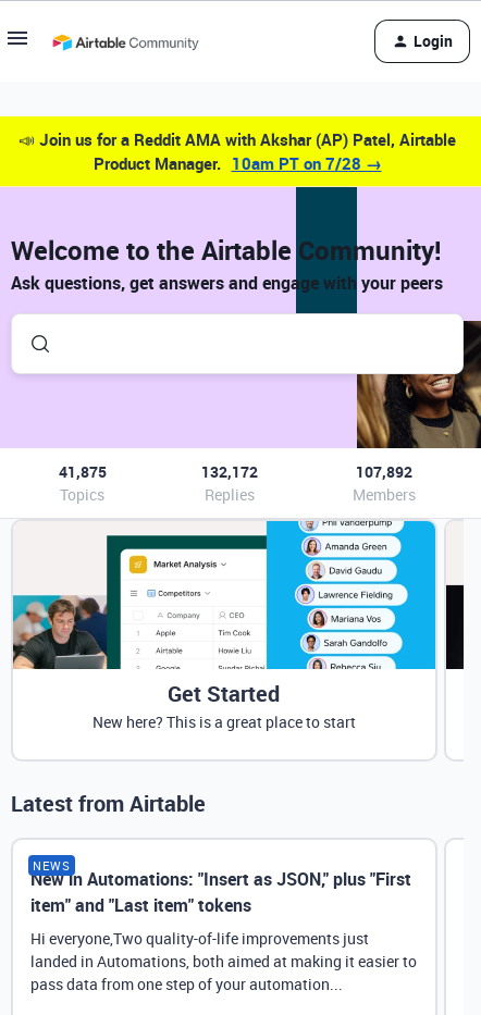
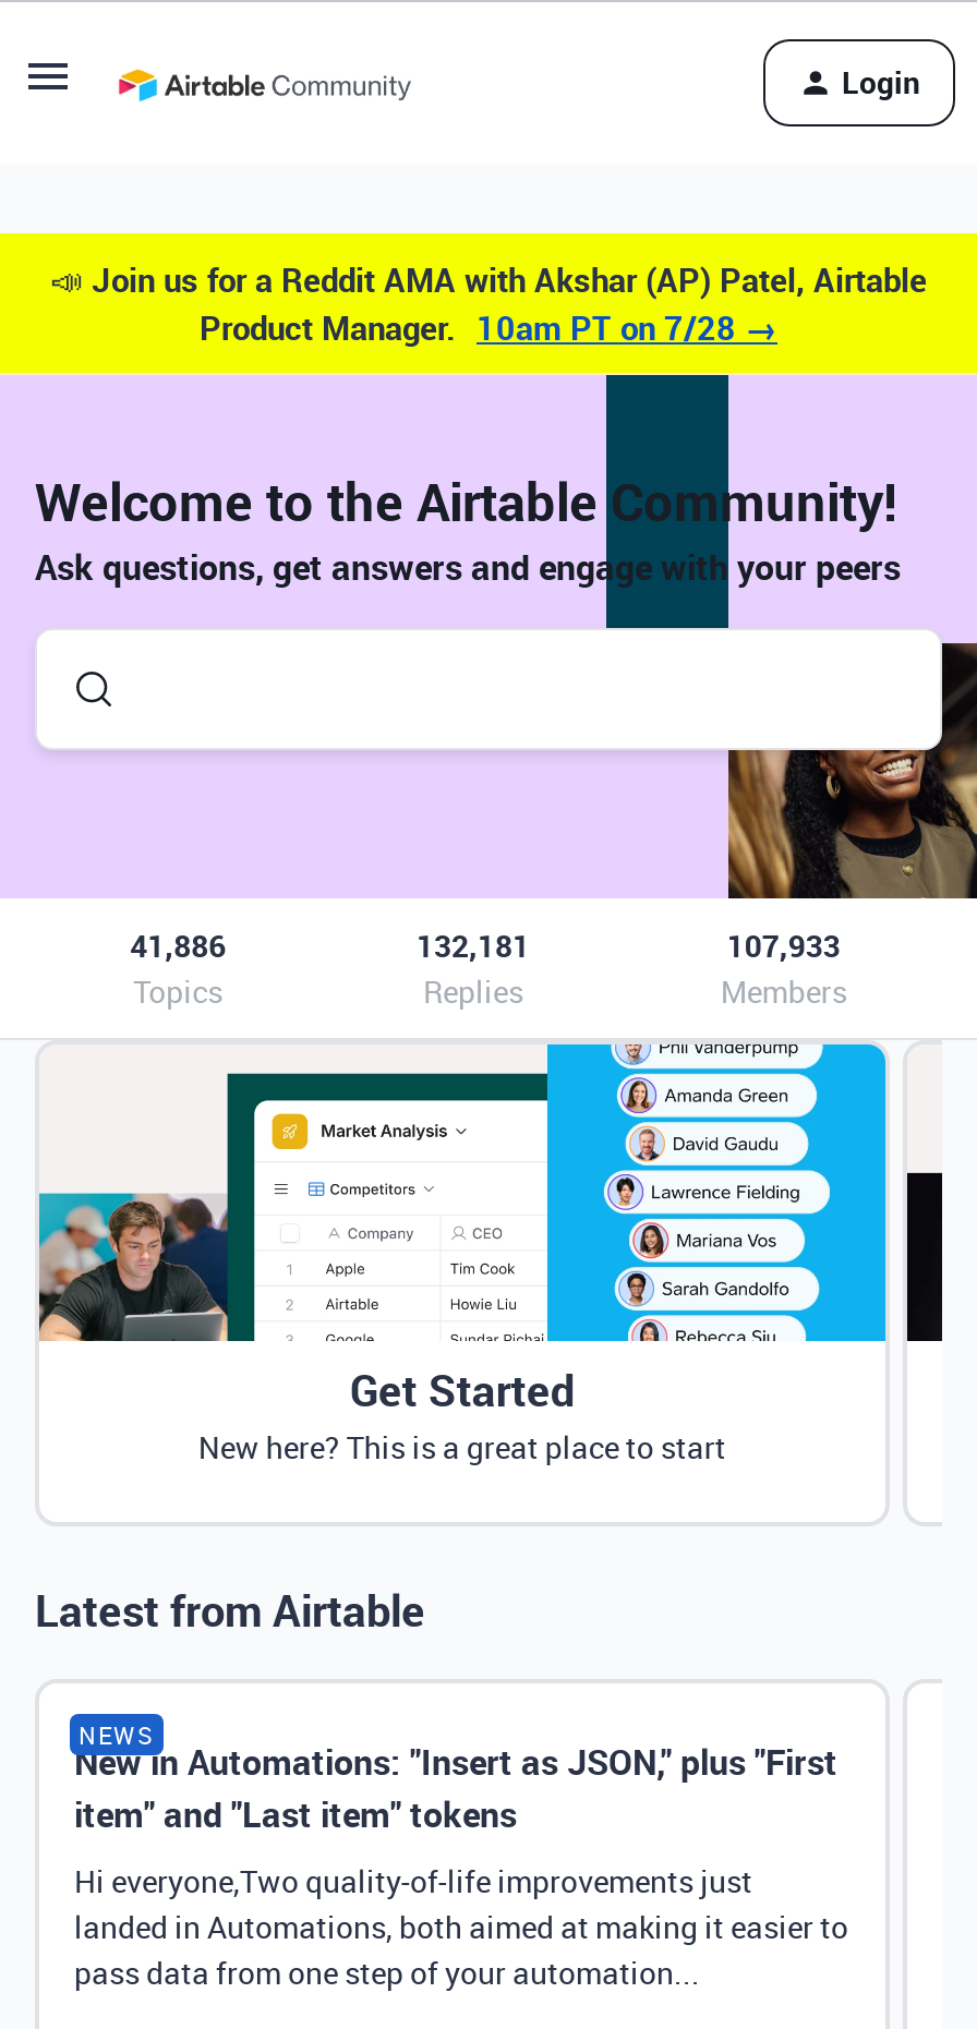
[58,461,106,482] 41,875 -> [130,925,226,966] 41,886
[201,461,258,482] 132,172 -> [417,925,530,966] 132,181
[356,461,413,482] 107,892 -> [727,925,840,966] 107,933

